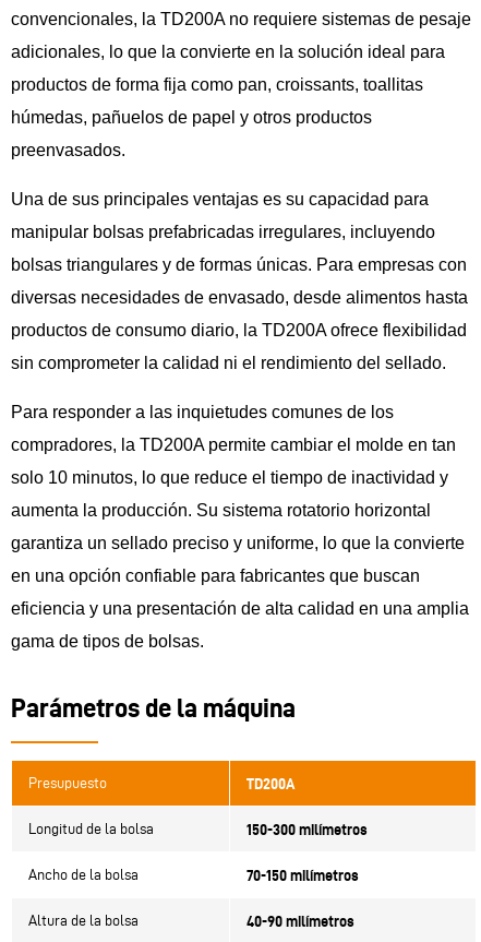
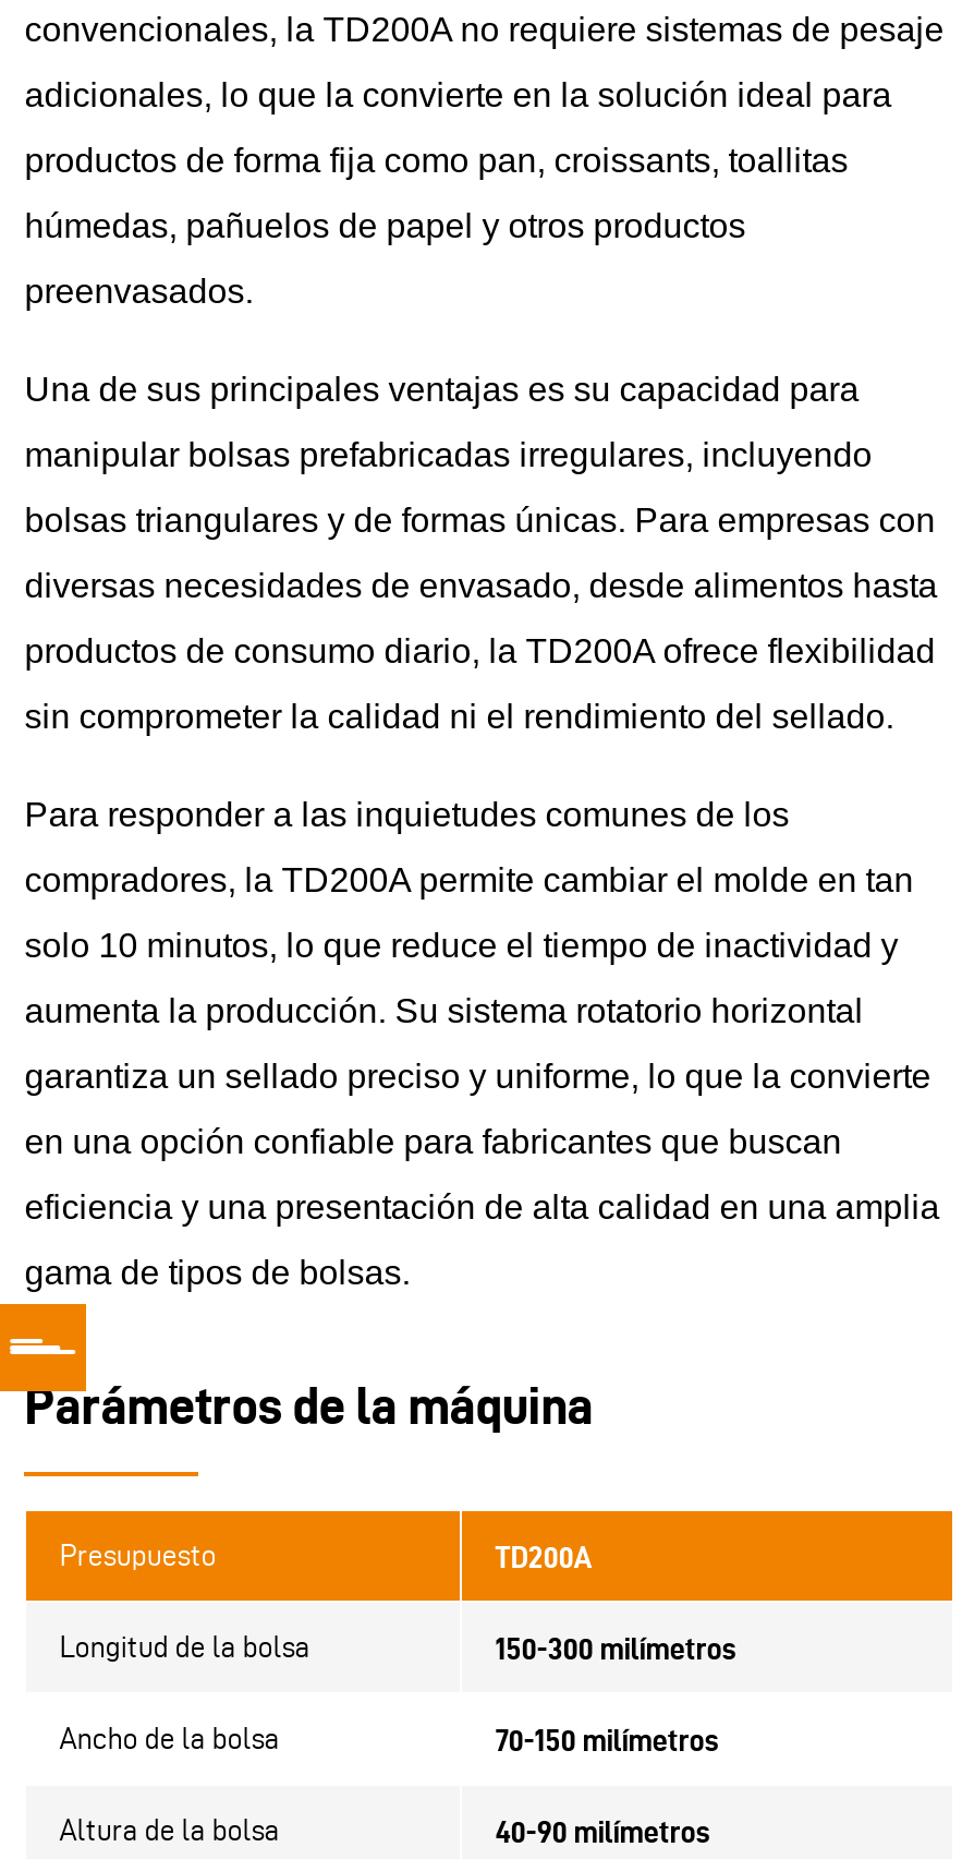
none -> [7,1302,89,1393] [image]

